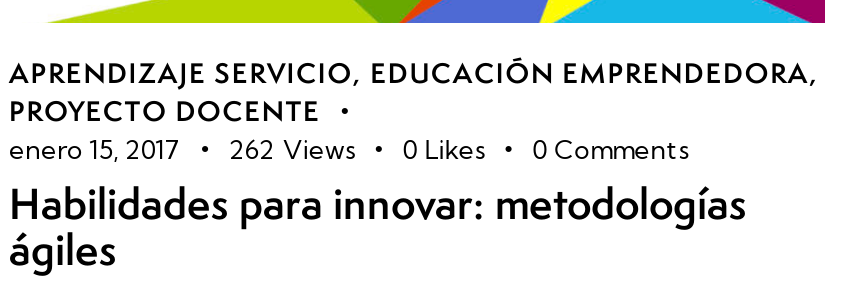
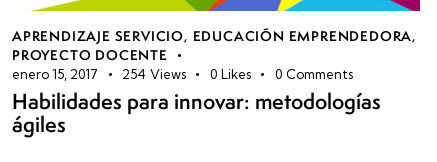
[9,132,688,164] enero 15, 2017 262 Views 0 Likes 0 Comments -> [12,66,353,82] enero 15, 2017 254 Views 0 Likes 0 Comments

